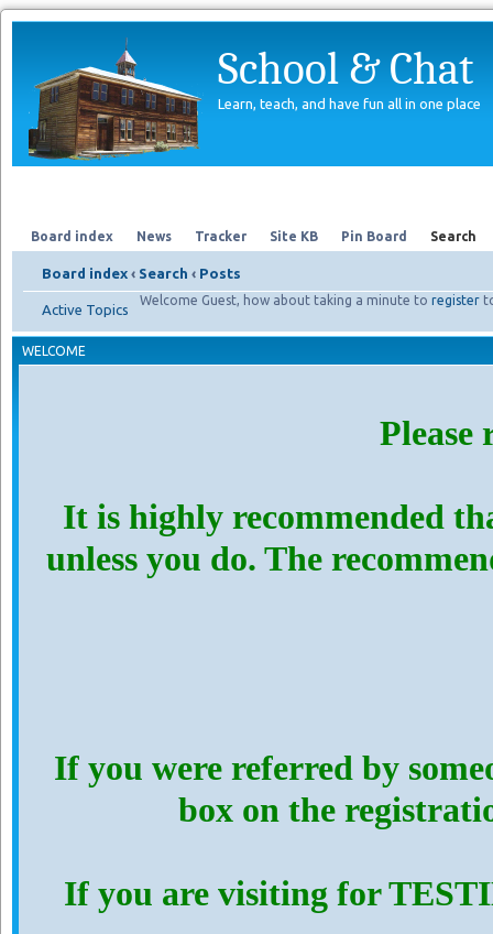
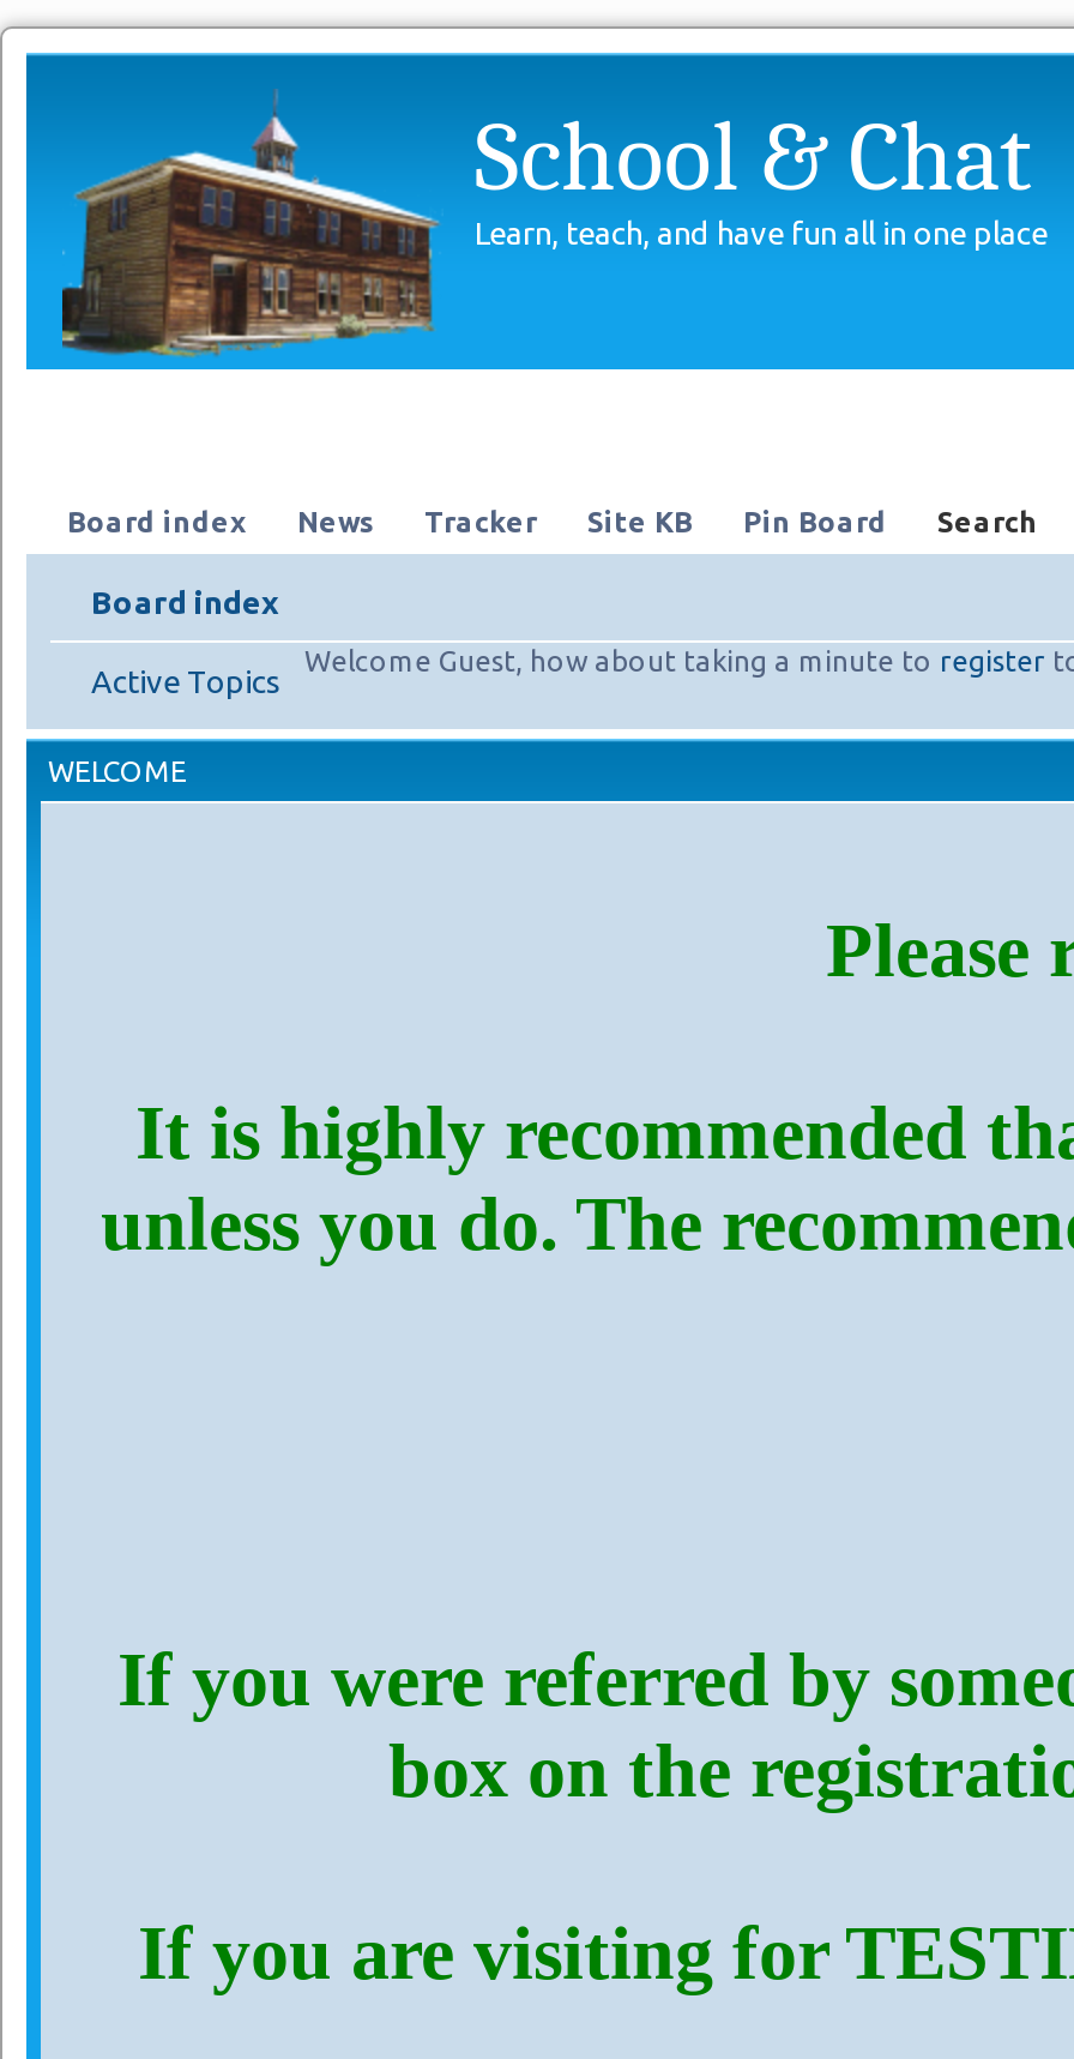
[42,265,241,281] Board index ‹ Search ‹ Posts -> [91,585,278,619] Board index

